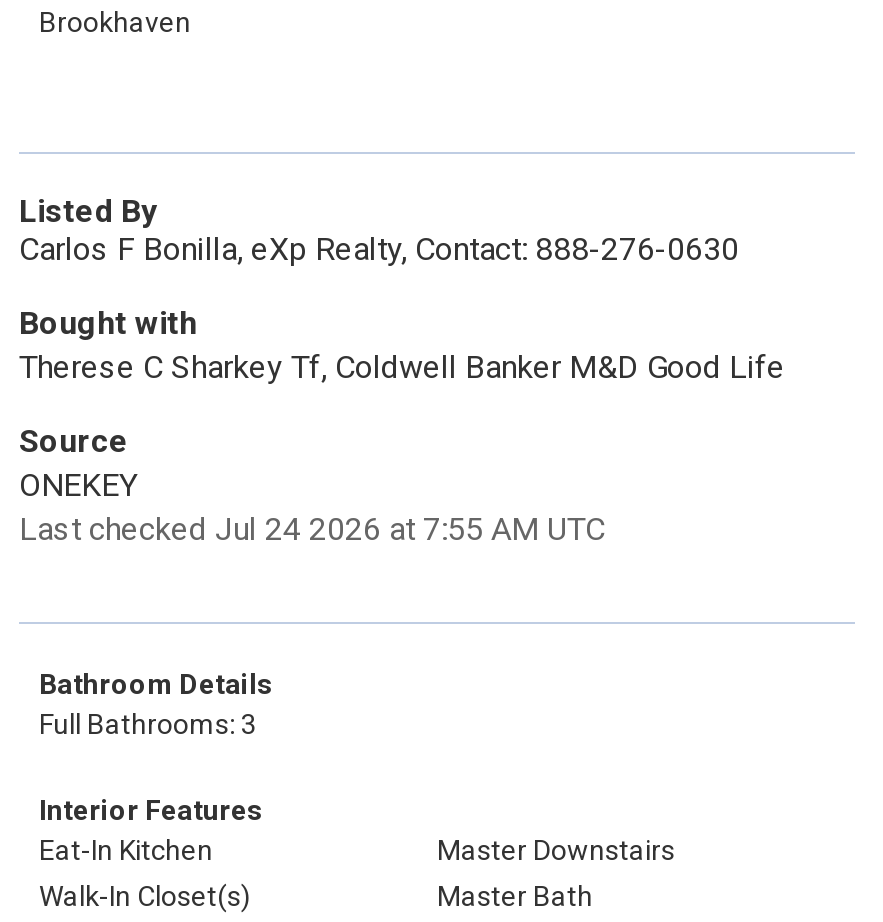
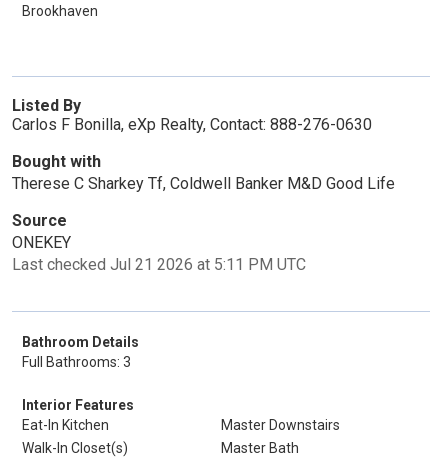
[19,510,605,548] Last checked Jul 24 2026 at 7:55 AM UTC -> [12,255,306,274] Last checked Jul 21 2026 at 5:11 PM UTC

